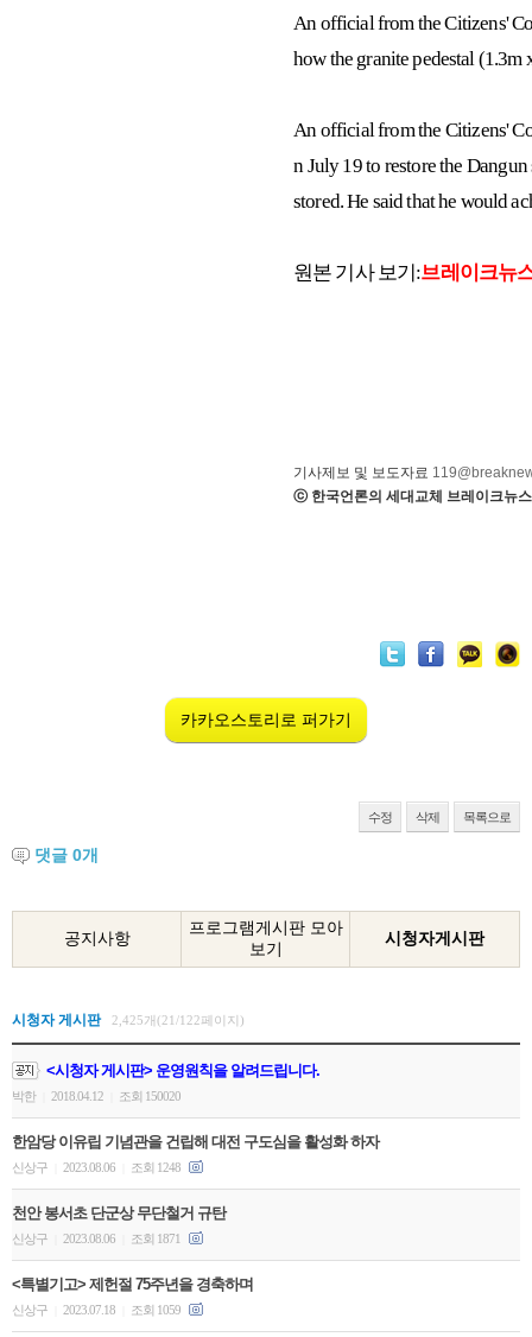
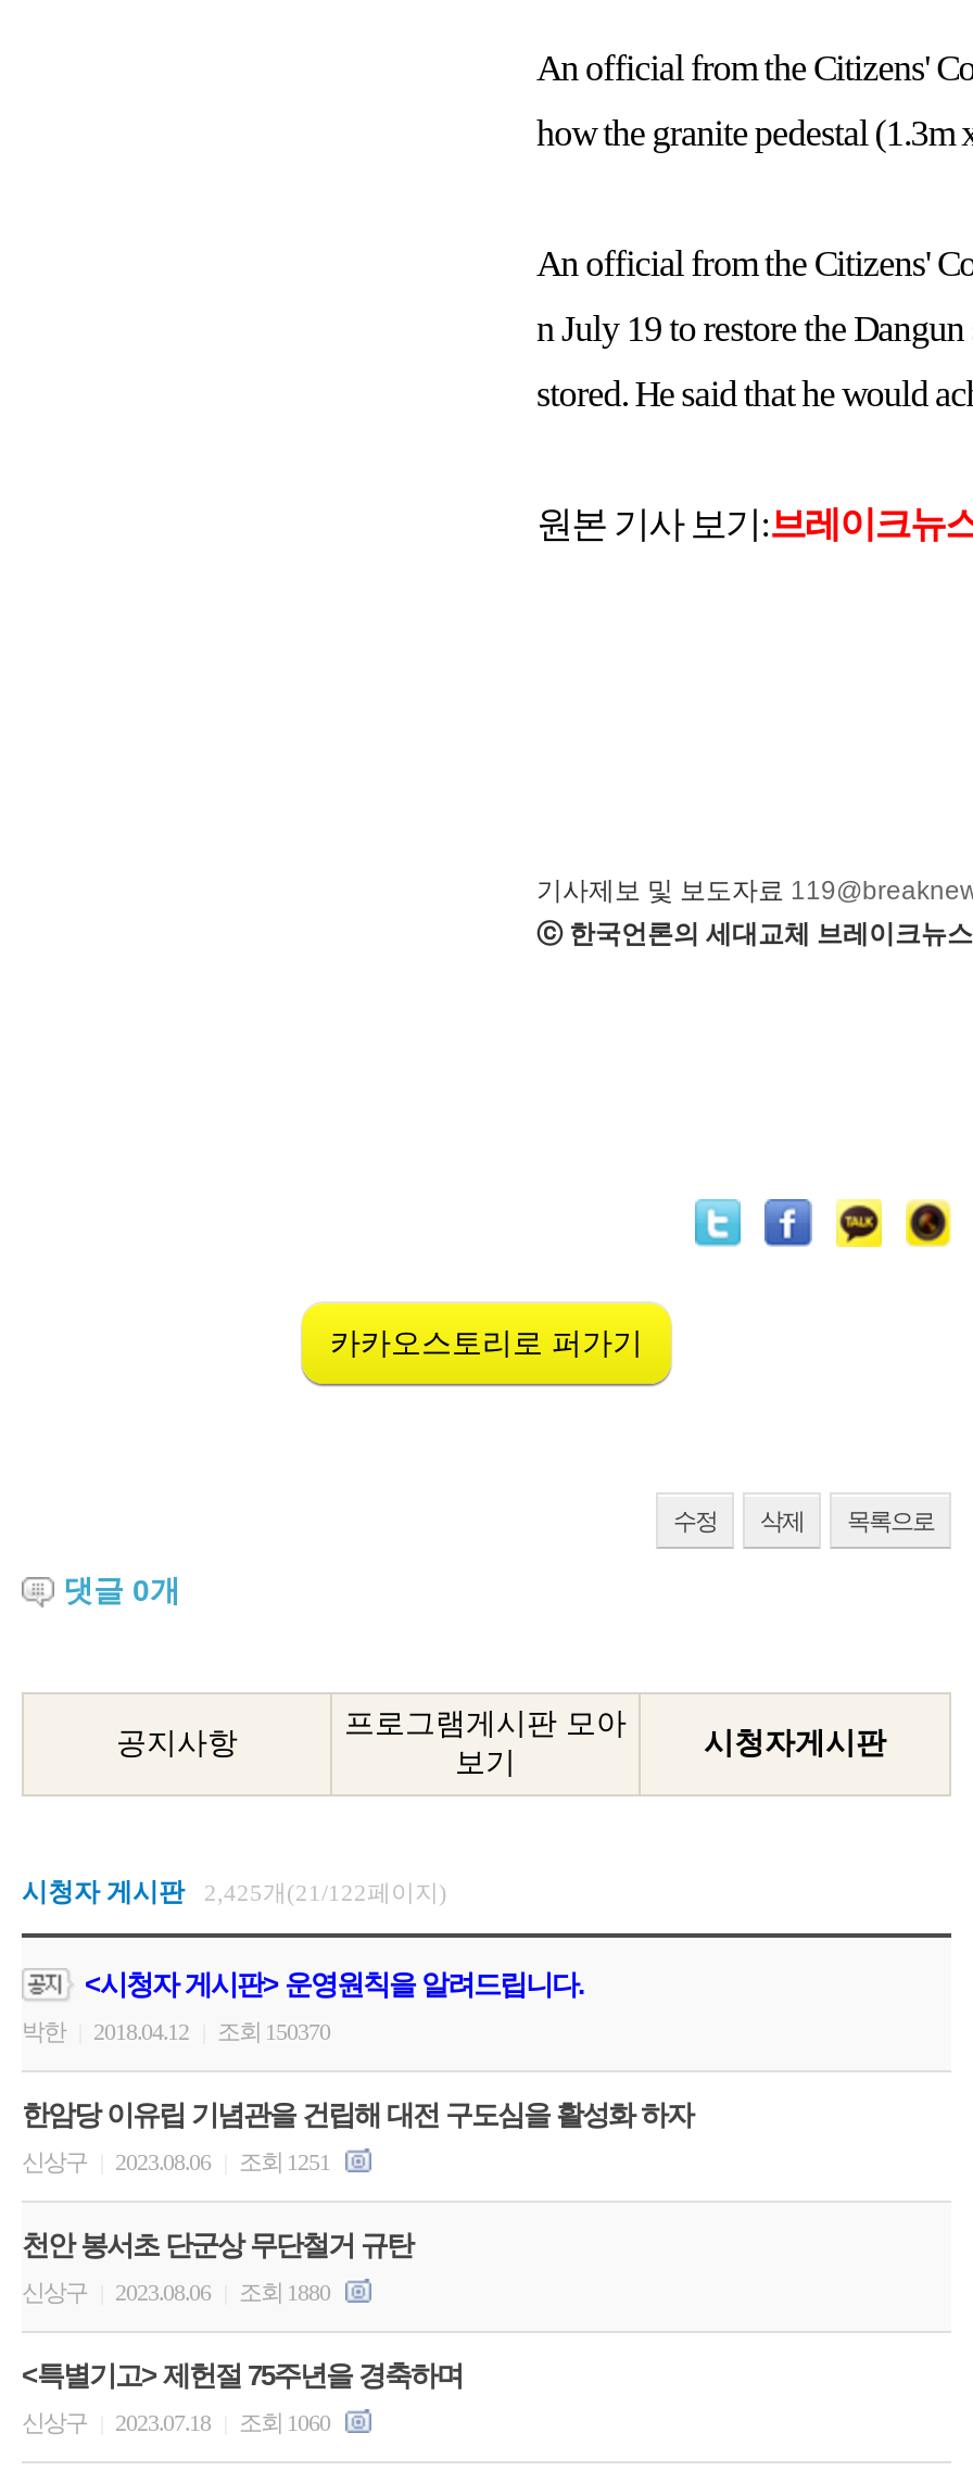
[12,1089,180,1103] 박한 2018.04.12 조회 150020 -> [22,2018,330,2044] 박한 2018.04.12 조회 150370
[12,1160,183,1174] 신상구 2023.08.06 조회 1248 -> [22,2148,334,2174] 신상구 2023.08.06 조회 1251
[12,1231,183,1246] 신상구 2023.08.06 조회 1871 -> [22,2279,334,2305] 신상구 2023.08.06 조회 1880
[12,1303,183,1317] 신상구 2023.07.18 조회 1059 -> [22,2409,334,2435] 신상구 2023.07.18 조회 1060

